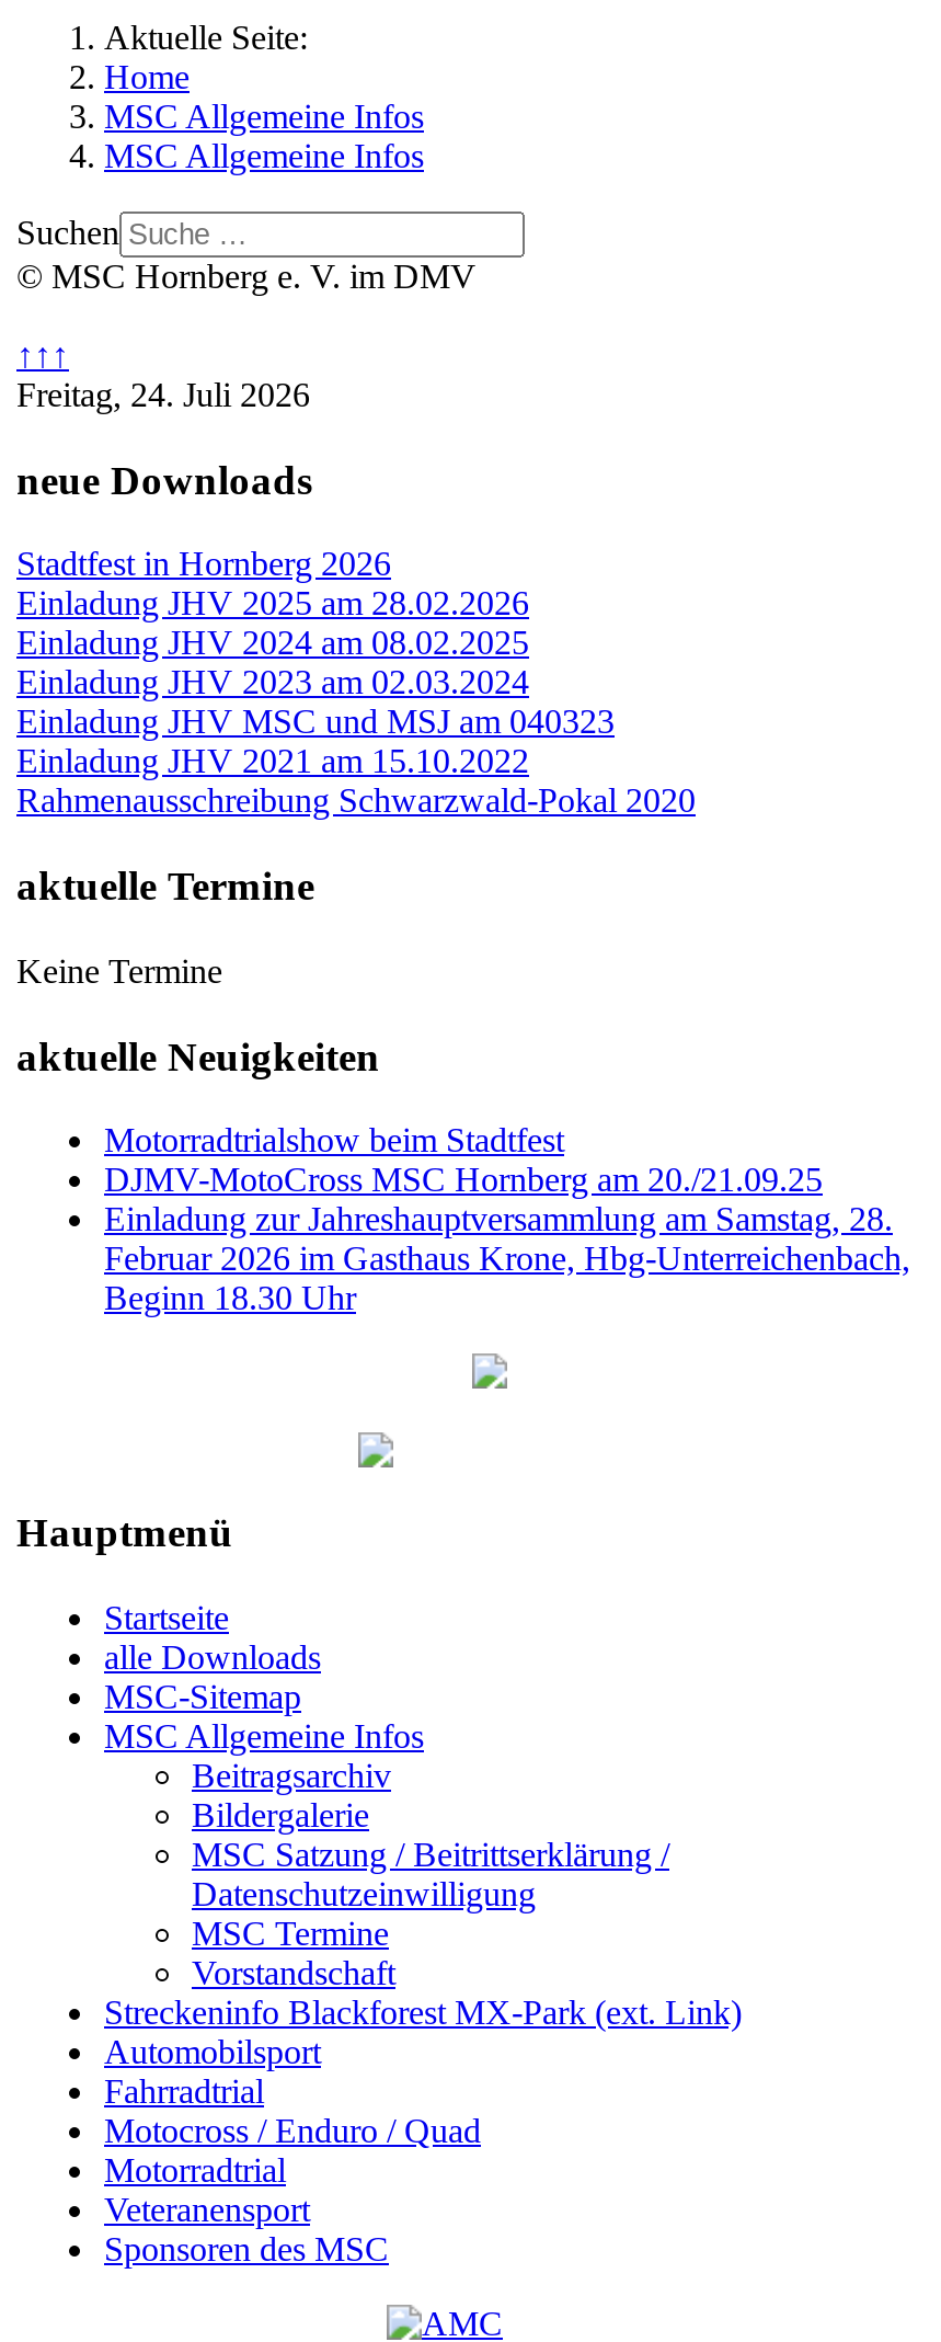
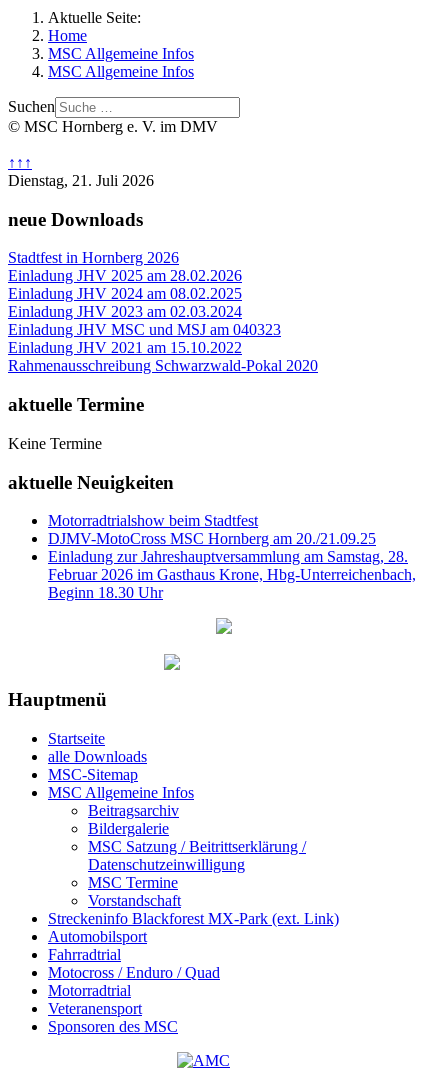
[16,376,310,413] Freitag, 24. Juli 2026 -> [8,172,154,189] Dienstag, 21. Juli 2026

